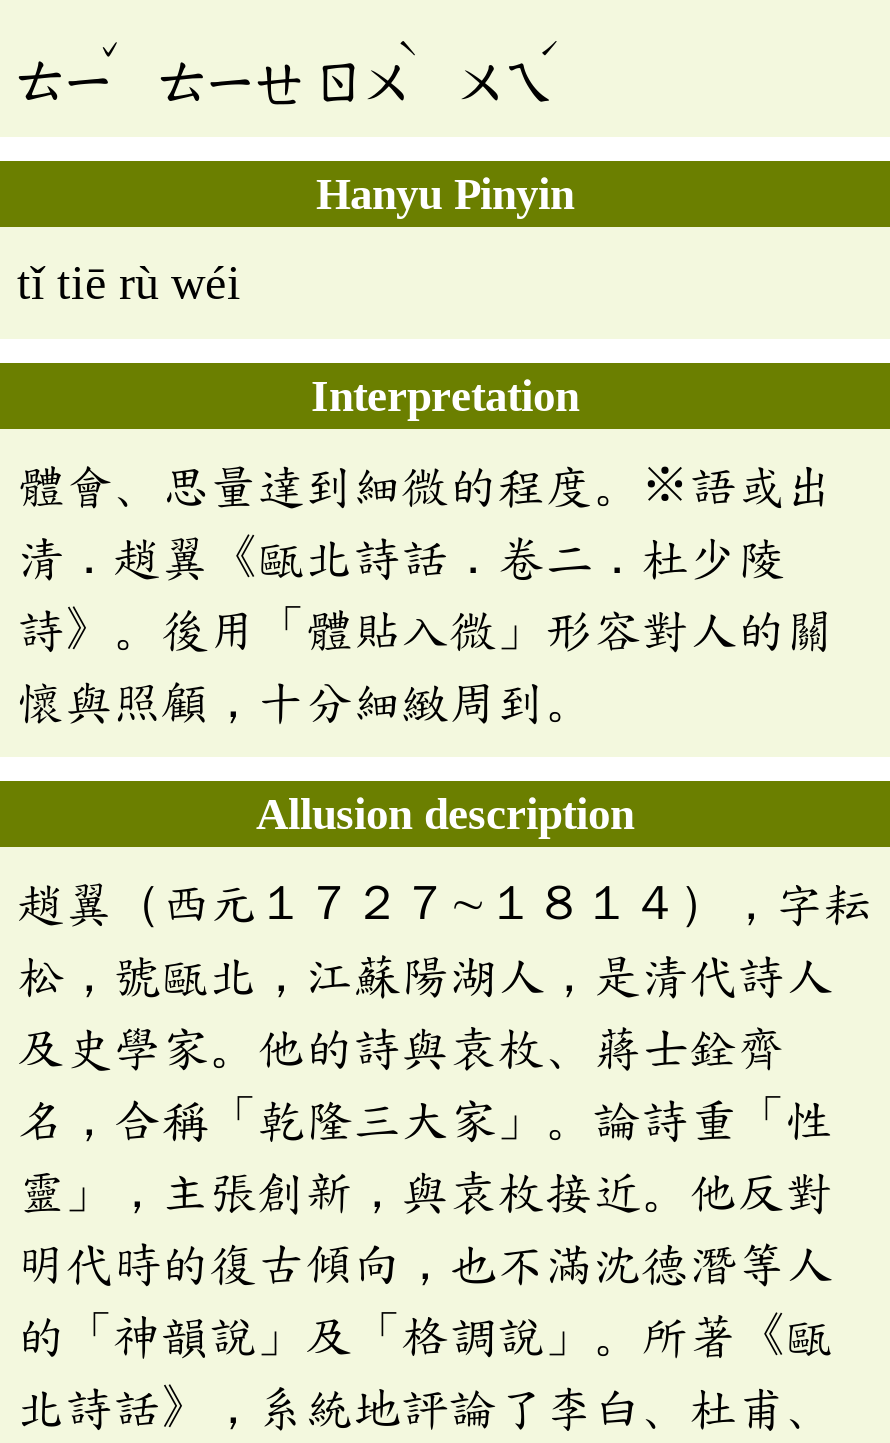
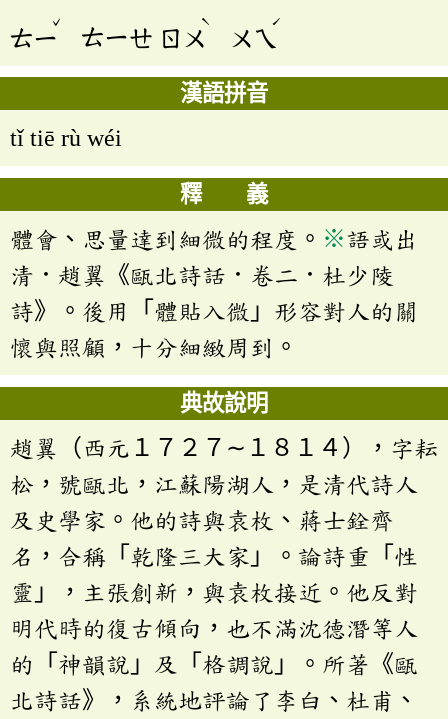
[316,169,574,219] Hanyu Pinyin -> [180,81,268,106] 漢語拼音
[311,371,579,421] Interpretation -> [180,182,268,207] 釋 義
[256,789,634,839] Allusion description -> [180,391,268,416] 典故說明

